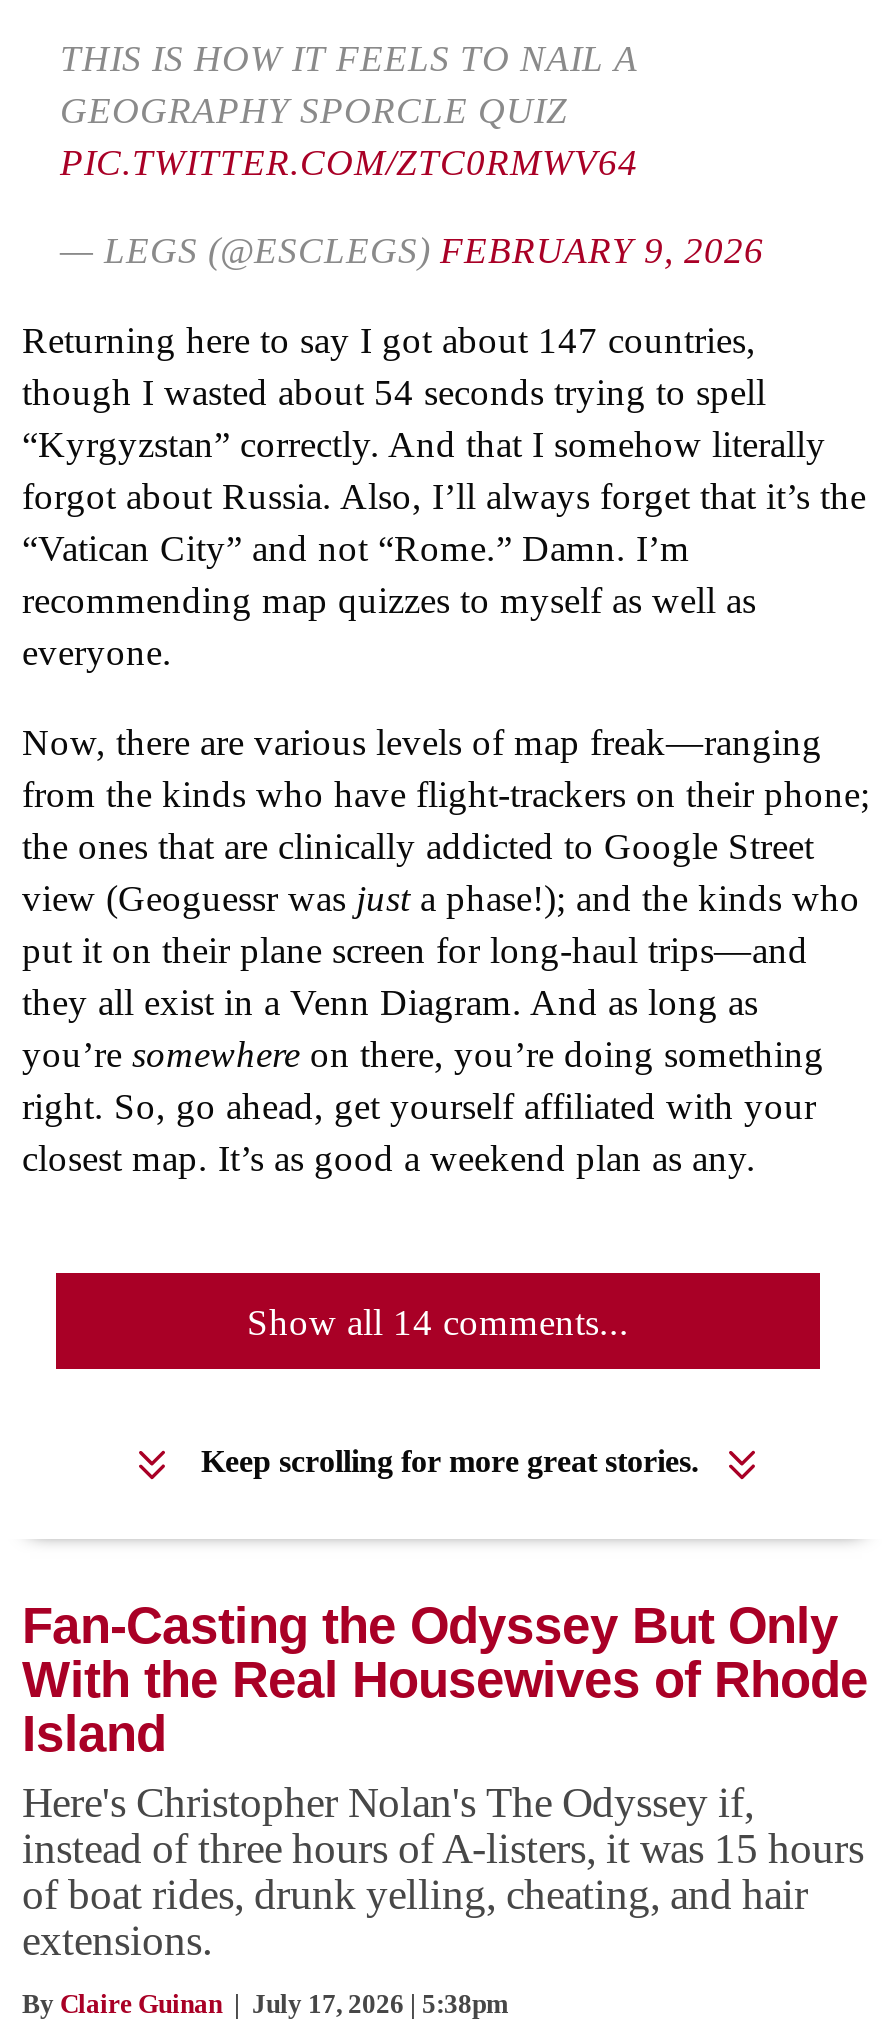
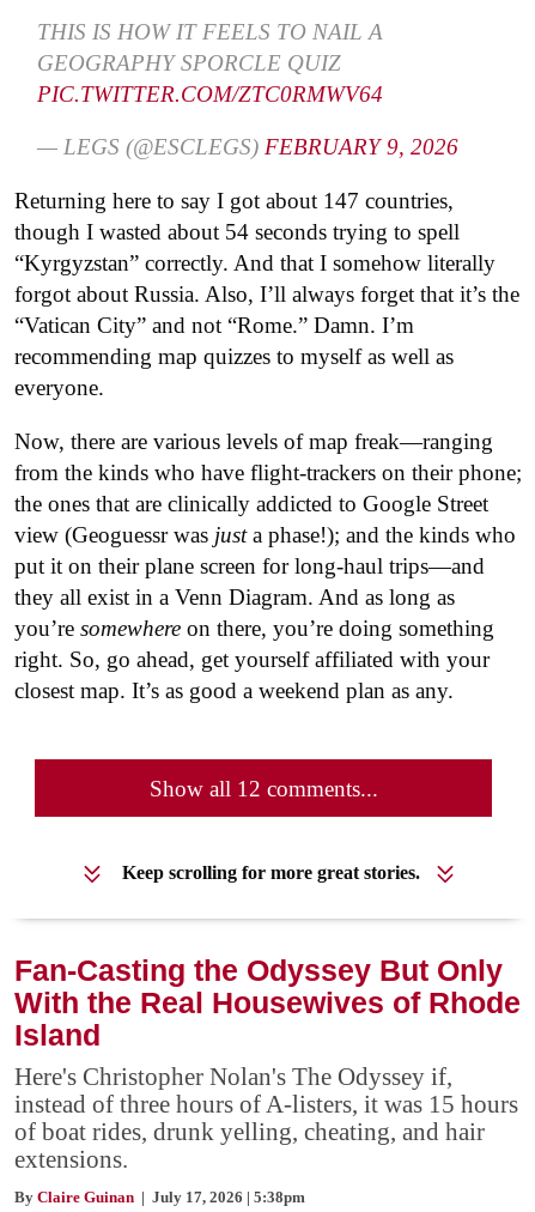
[247,1302,629,1344] Show all 14 comments... -> [149,776,378,802] Show all 12 comments...

